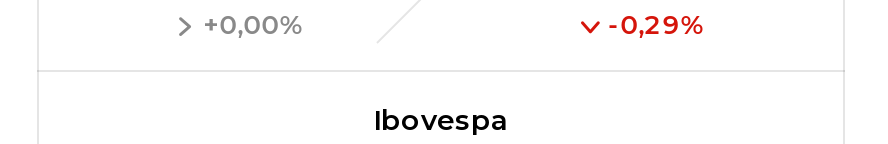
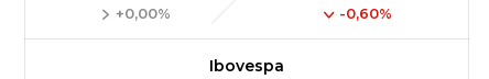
[609,7,705,39] -0,29% -> [339,4,392,22] -0,60%

